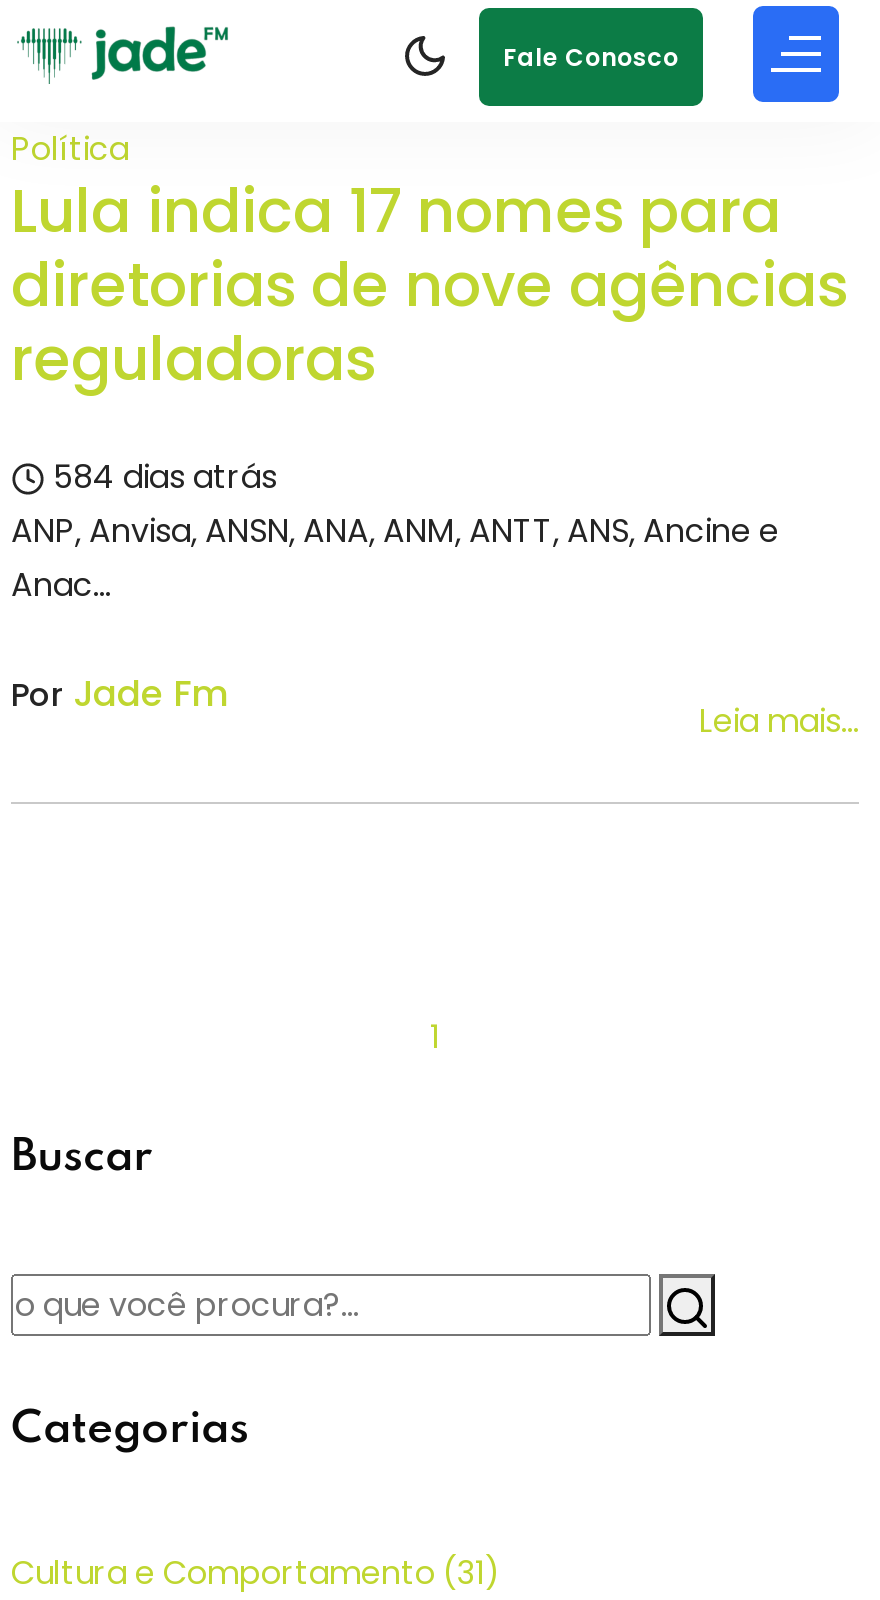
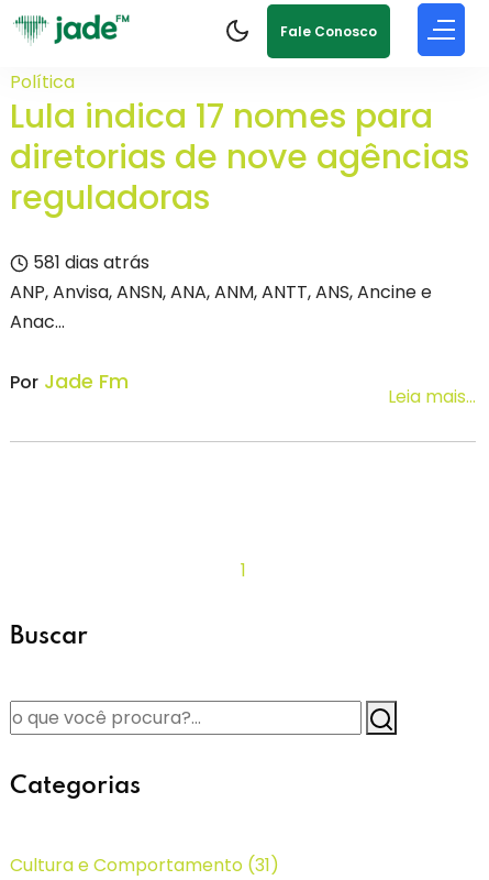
[45,454,277,500] 584 dias atrás -> [29,250,149,275] 581 dias atrás

